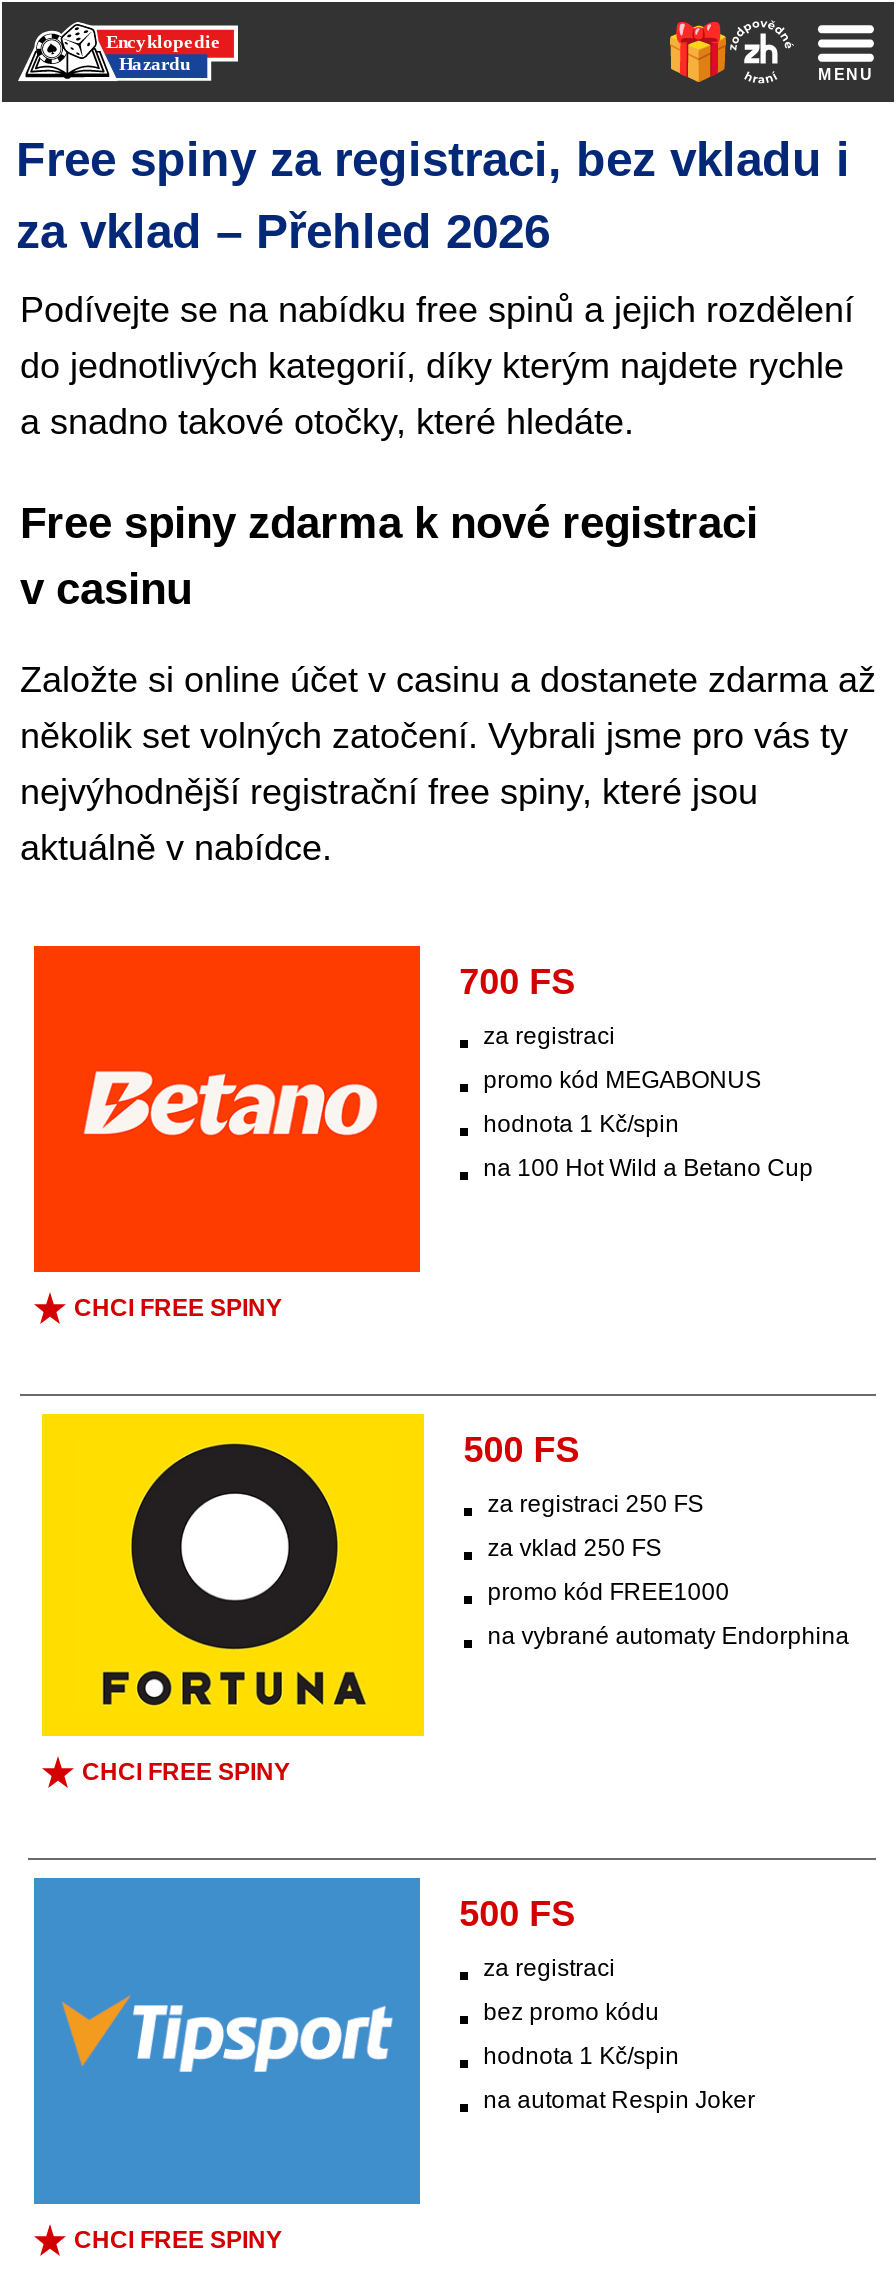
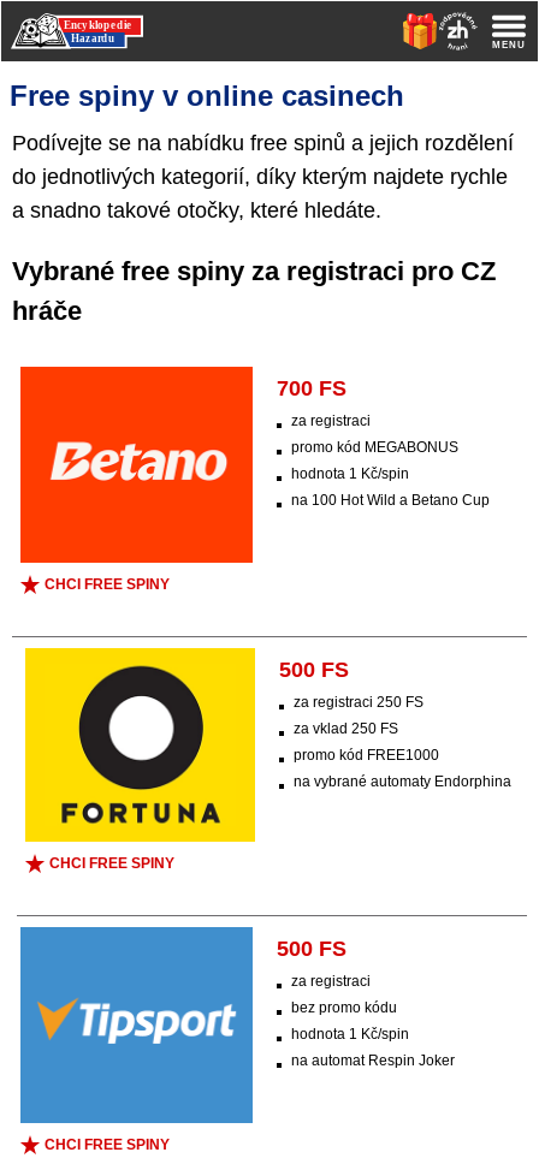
[16,132,850,258] Free spiny za registraci, bez vkladu i | za vklad – Přehled 2026 -> [10,79,404,112] Free spiny v online casinech
[20,498,876,868] Free spiny zdarma k nové registraci | v casinu | Založte si online účet v casinu a dostanete zdarma až | několik set volných zatočení. Vybrali jsme pro vás ty | nejvýhodnější registrační free spiny, které jsou | aktuálně v nabídce. -> [12,256,496,326] Vybrané free spiny za registraci pro CZ | hráče

